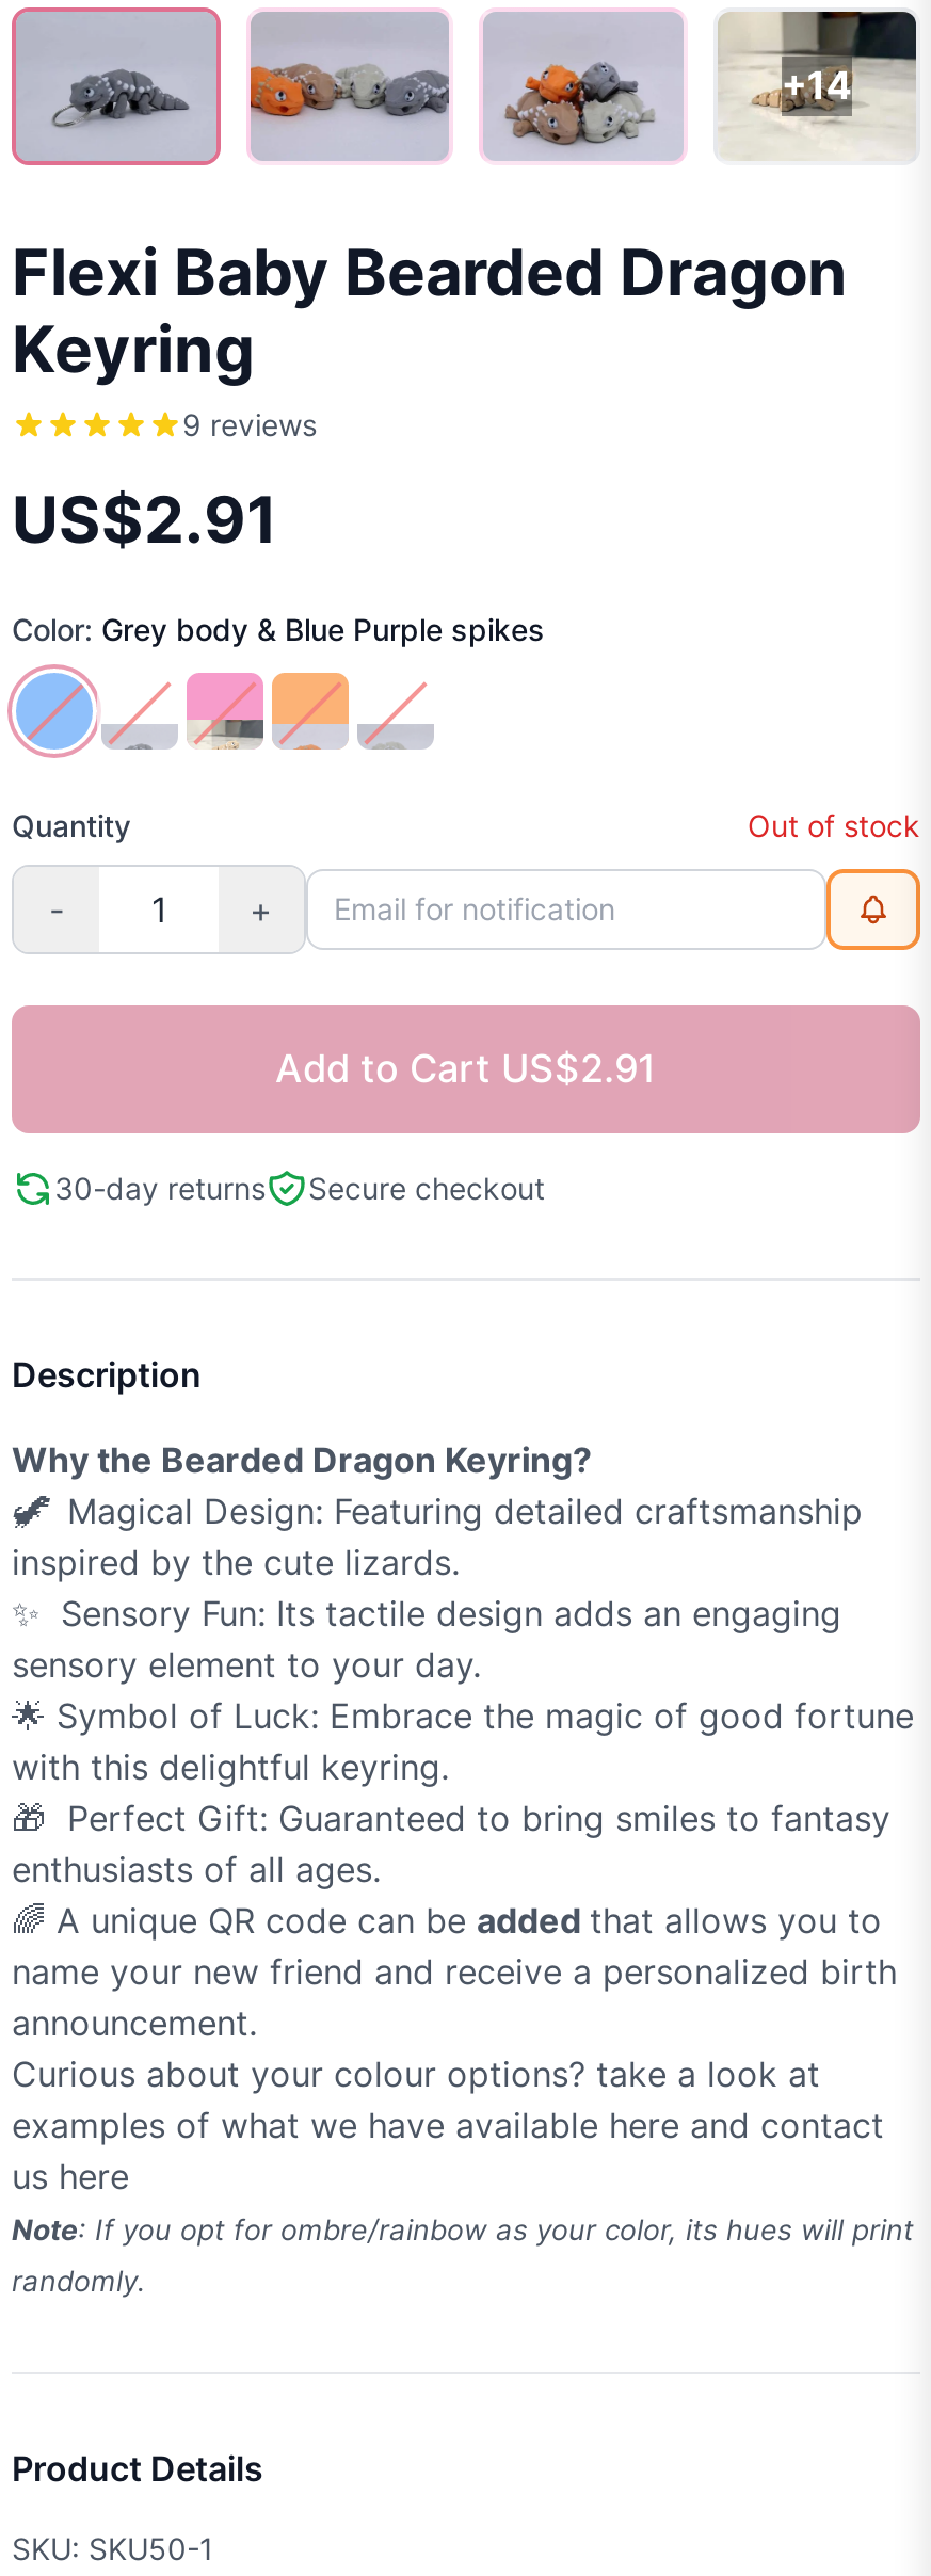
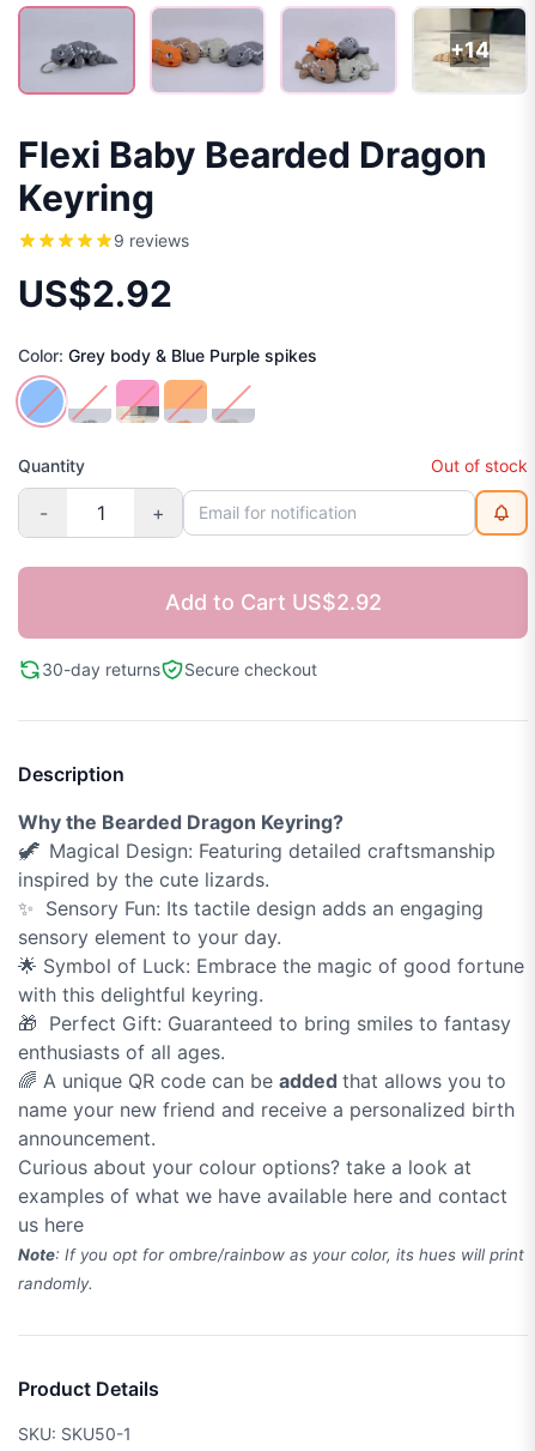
[12,480,278,557] US$2.91 -> [18,272,172,315] US$2.92
[275,1046,657,1090] Add to Cart US$2.91 -> [165,589,381,614] Add to Cart US$2.92

